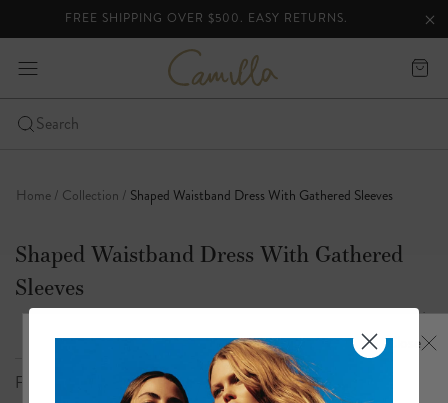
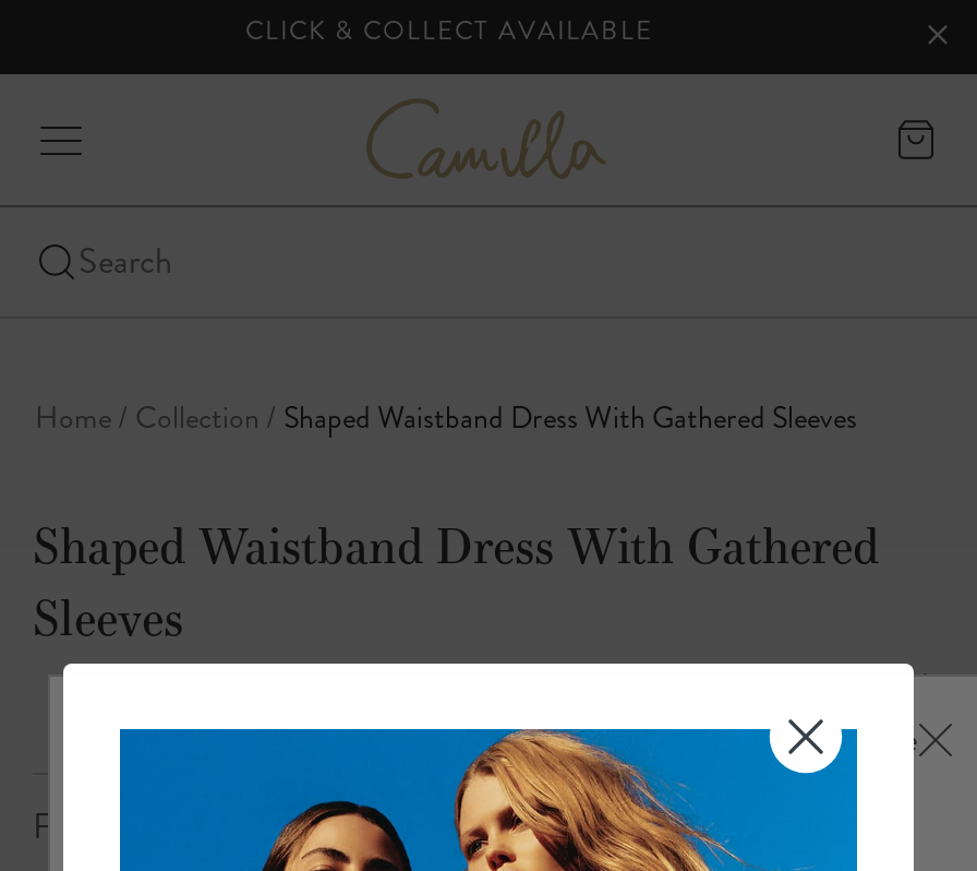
[64,10,347,27] FREE SHIPPING OVER $500. EASY RETURNS. -> [245,13,653,50] CLICK & COLLECT AVAILABLE

